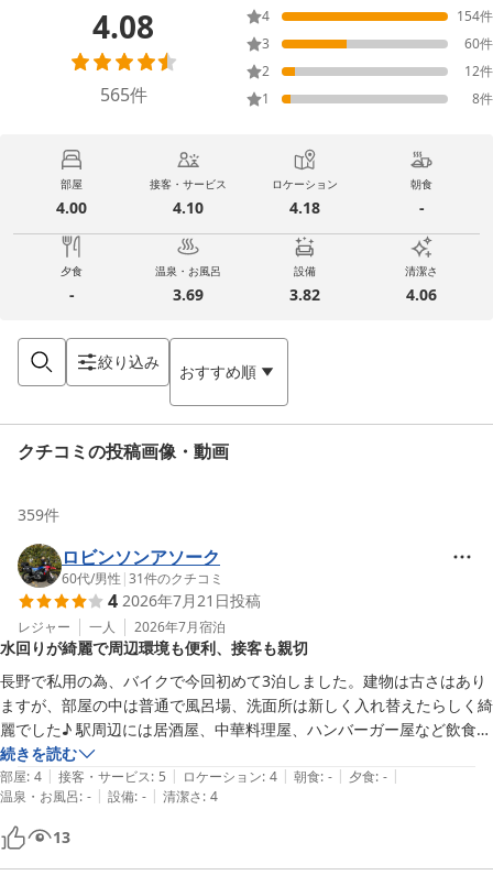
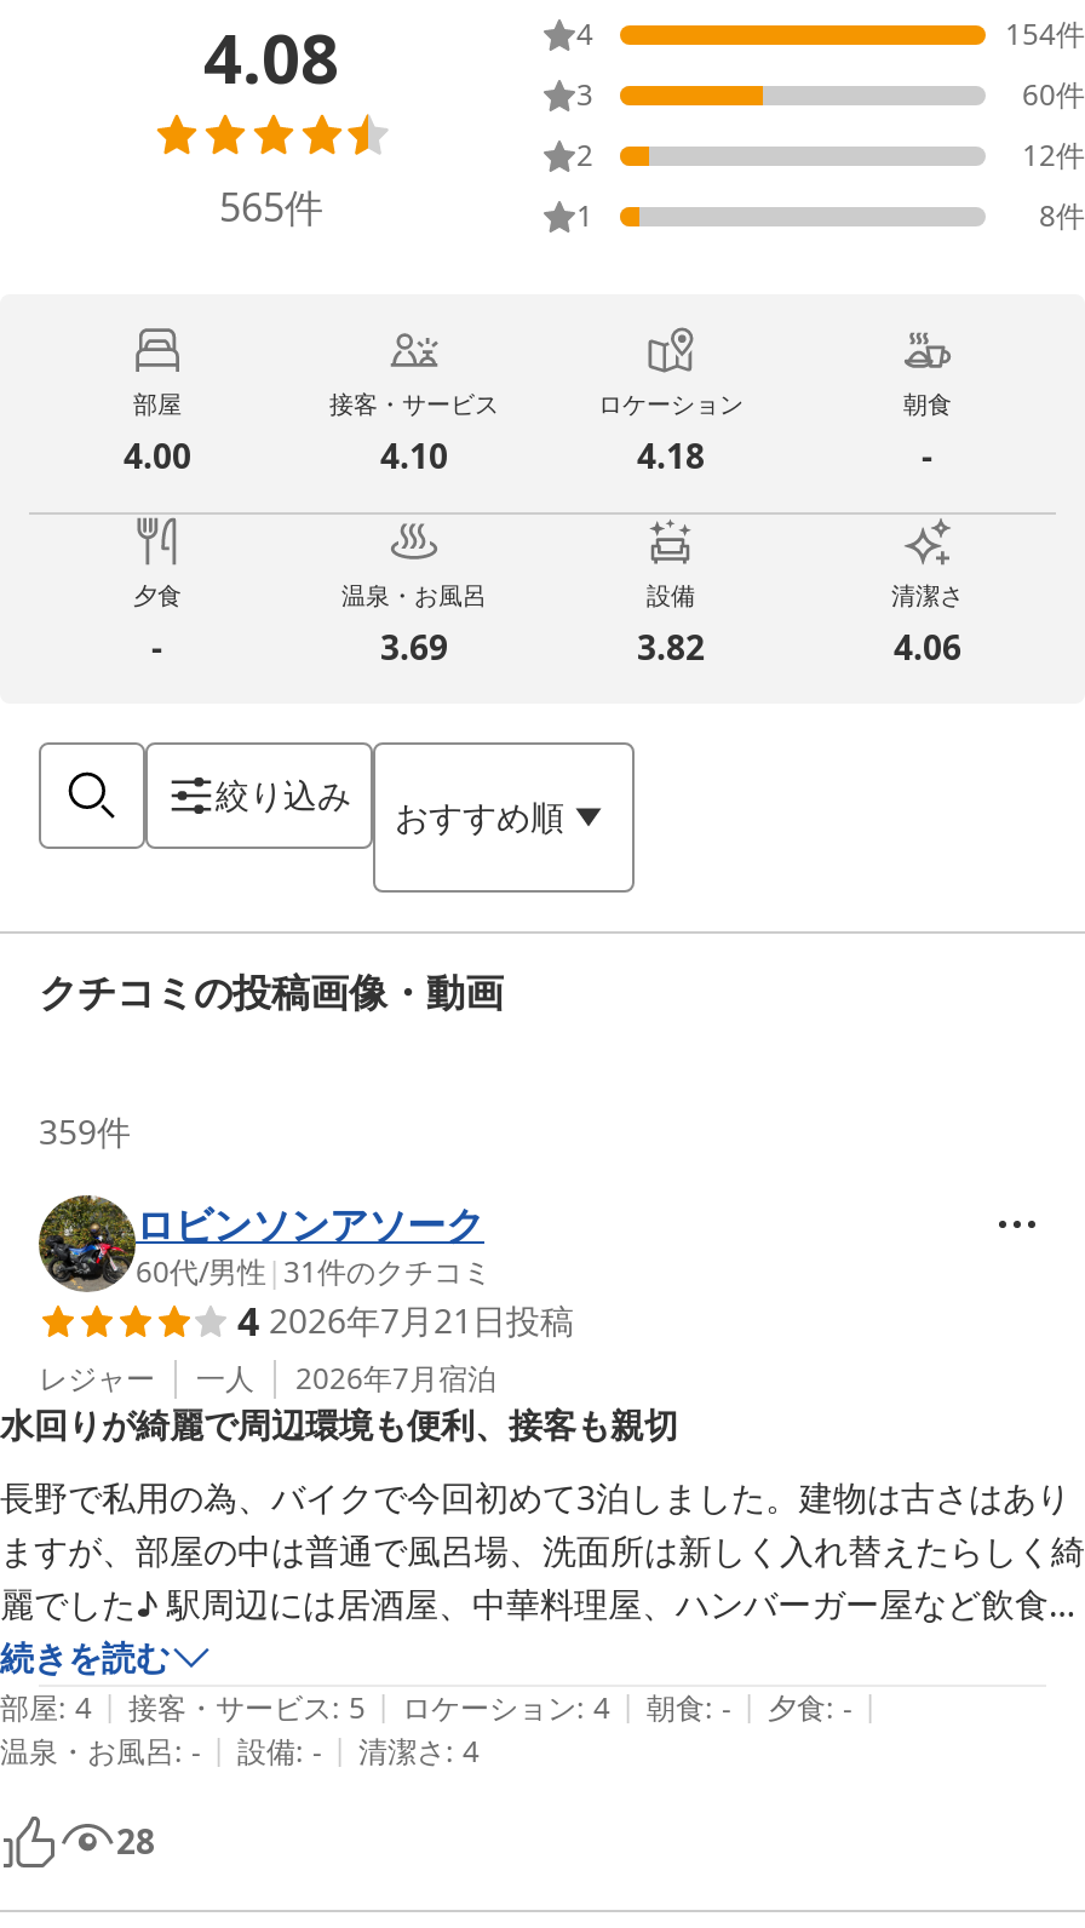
[53,827,70,847] 13 -> [116,1818,155,1864] 28

